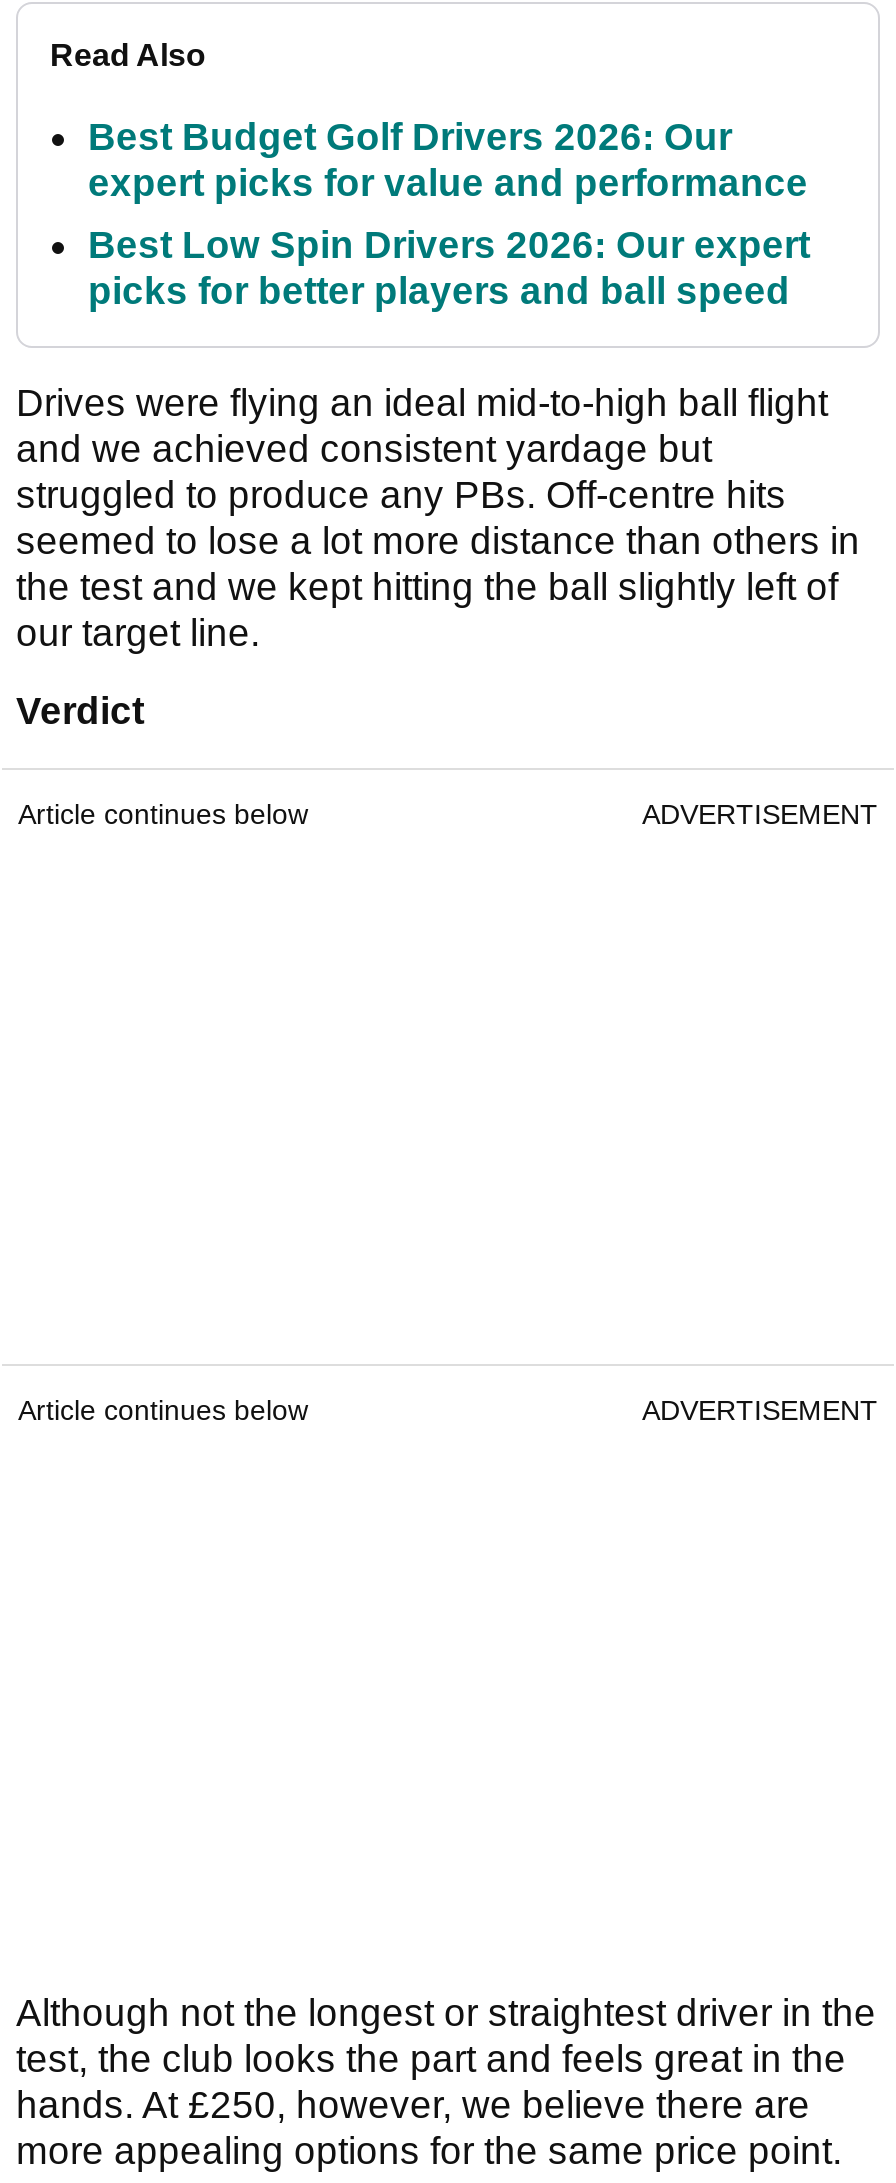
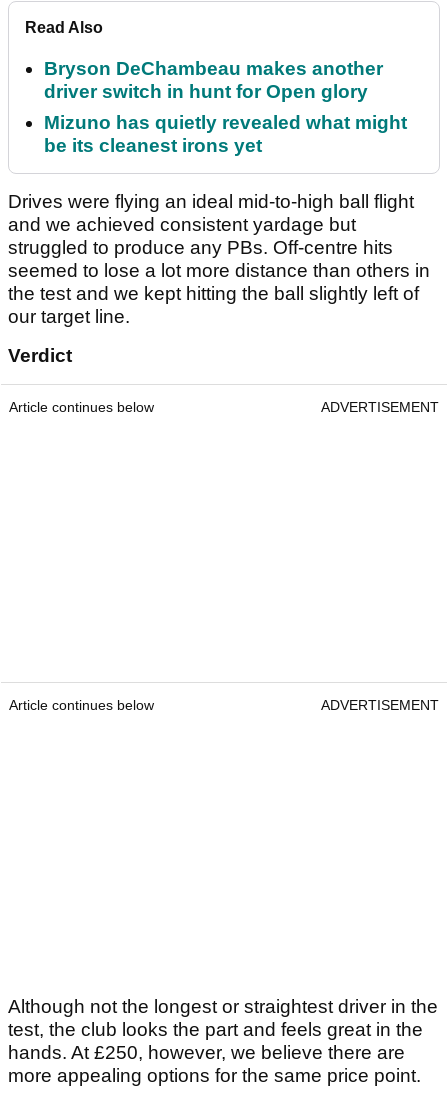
[88,116,808,204] Best Budget Golf Drivers 2026: Our | expert picks for value and performance -> [44,58,383,102] Bryson DeChambeau makes another | driver switch in hunt for Open glory
[88,224,810,312] Best Low Spin Drivers 2026: Our expert | picks for better players and ball speed -> [44,112,407,156] Mizuno has quietly revealed what might | be its cleanest irons yet

